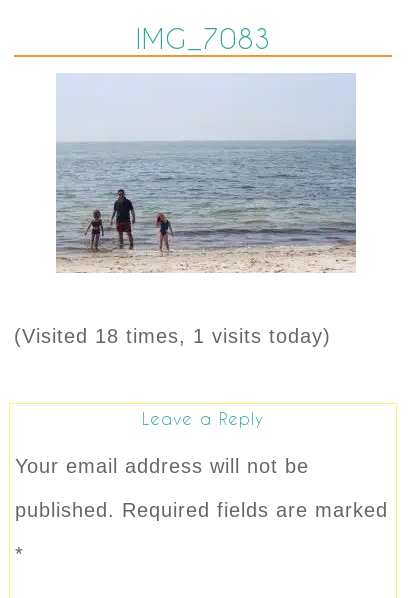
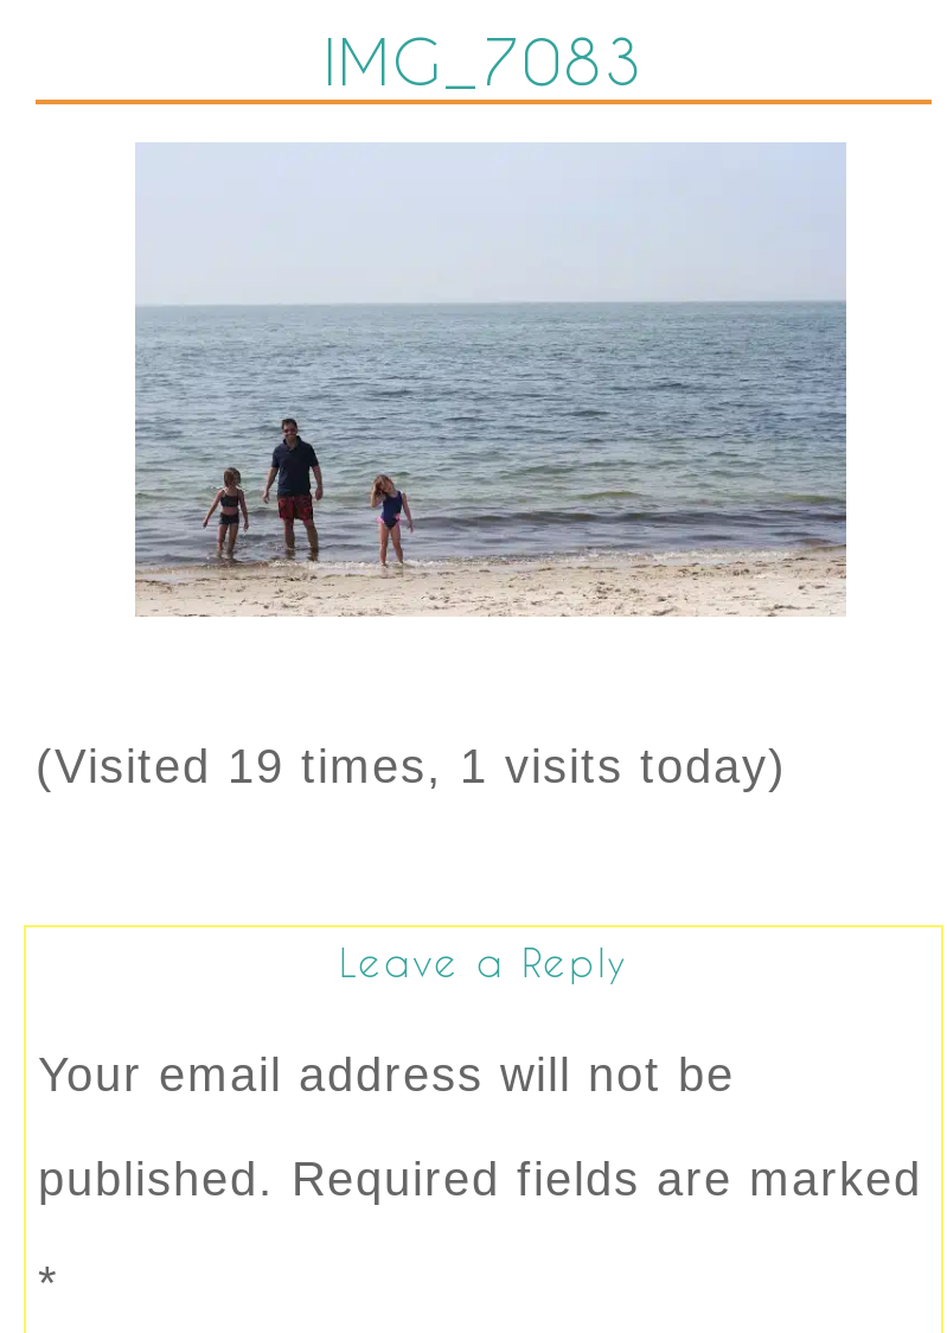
[14,325,331,347] (Visited 18 times, 1 visits today) -> [36,739,787,791] (Visited 19 times, 1 visits today)

